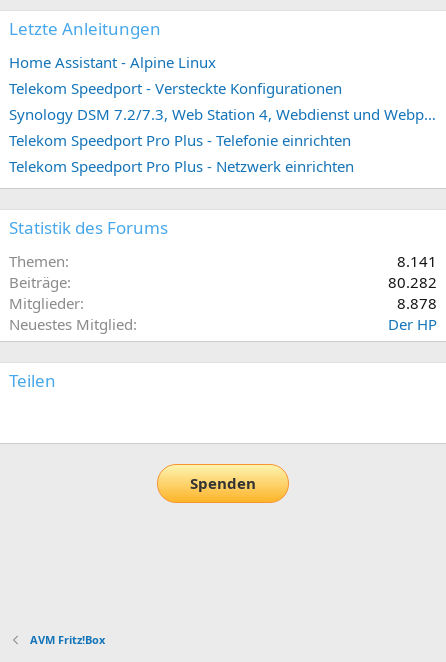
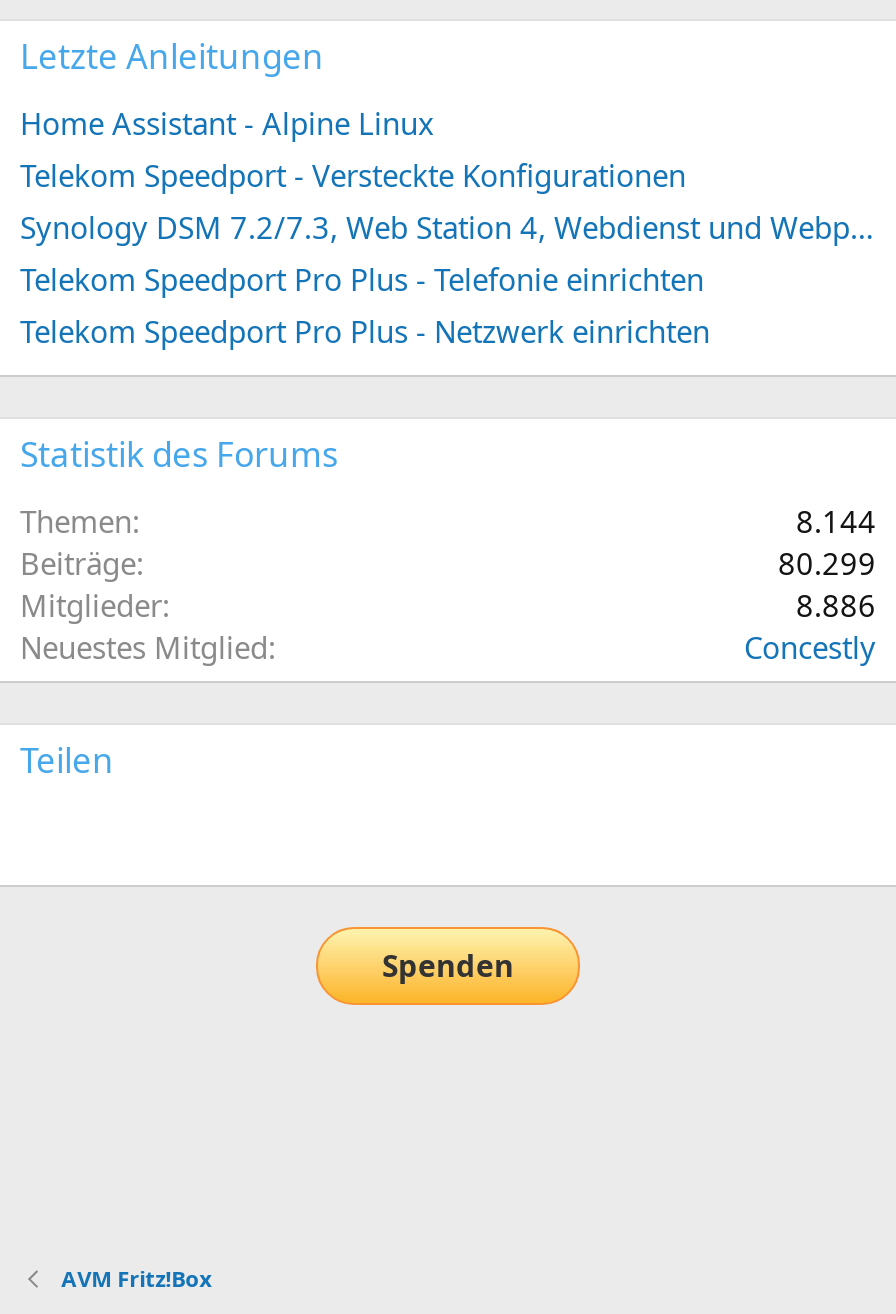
[397,251,437,271] 8.141 -> [796,500,876,540] 8.144
[388,272,437,292] 80.282 -> [778,542,876,582] 80.299
[397,293,437,313] 8.878 -> [796,584,876,624] 8.886
[388,314,437,334] Der HP -> [744,626,876,666] Concestly

